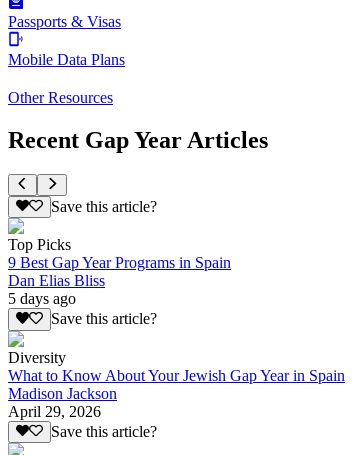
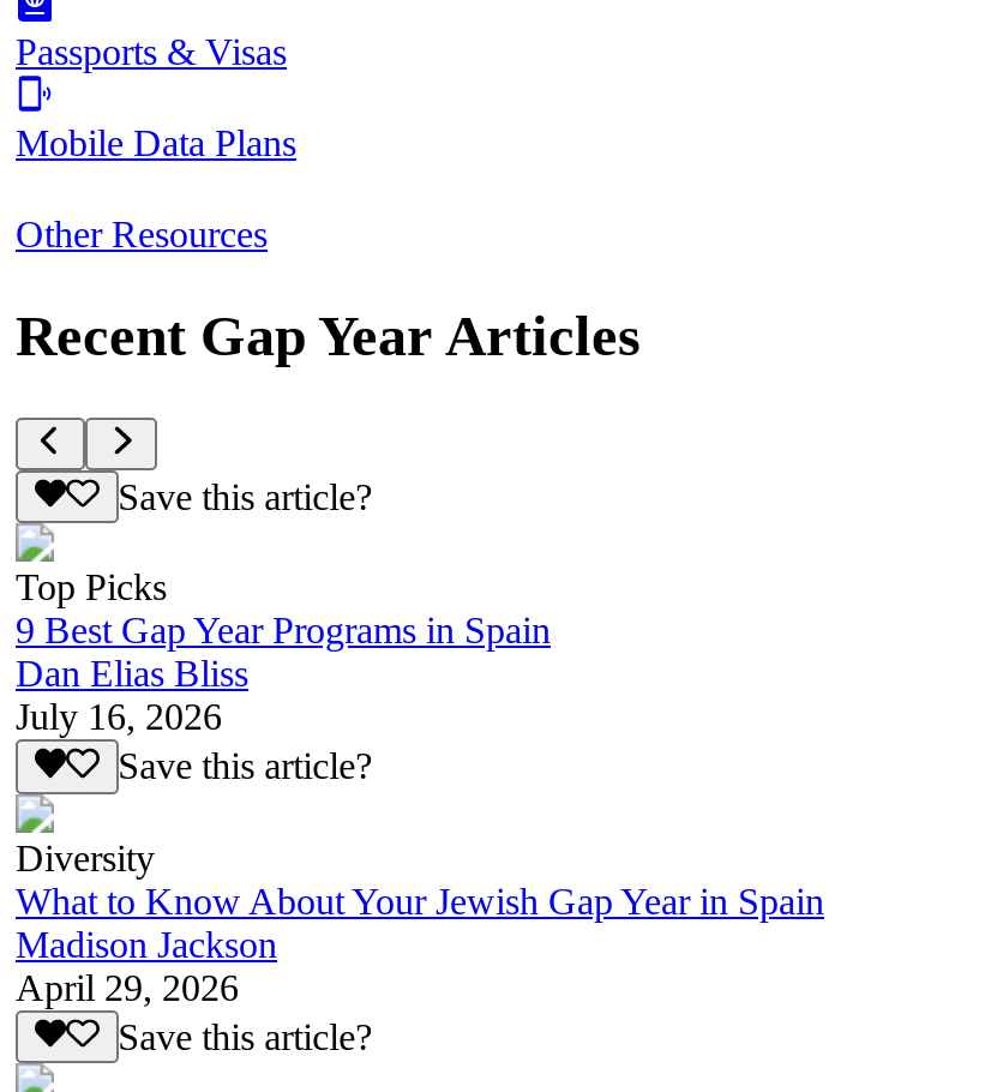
[8,290,76,307] 5 days ago -> [16,697,222,738] July 16, 2026

